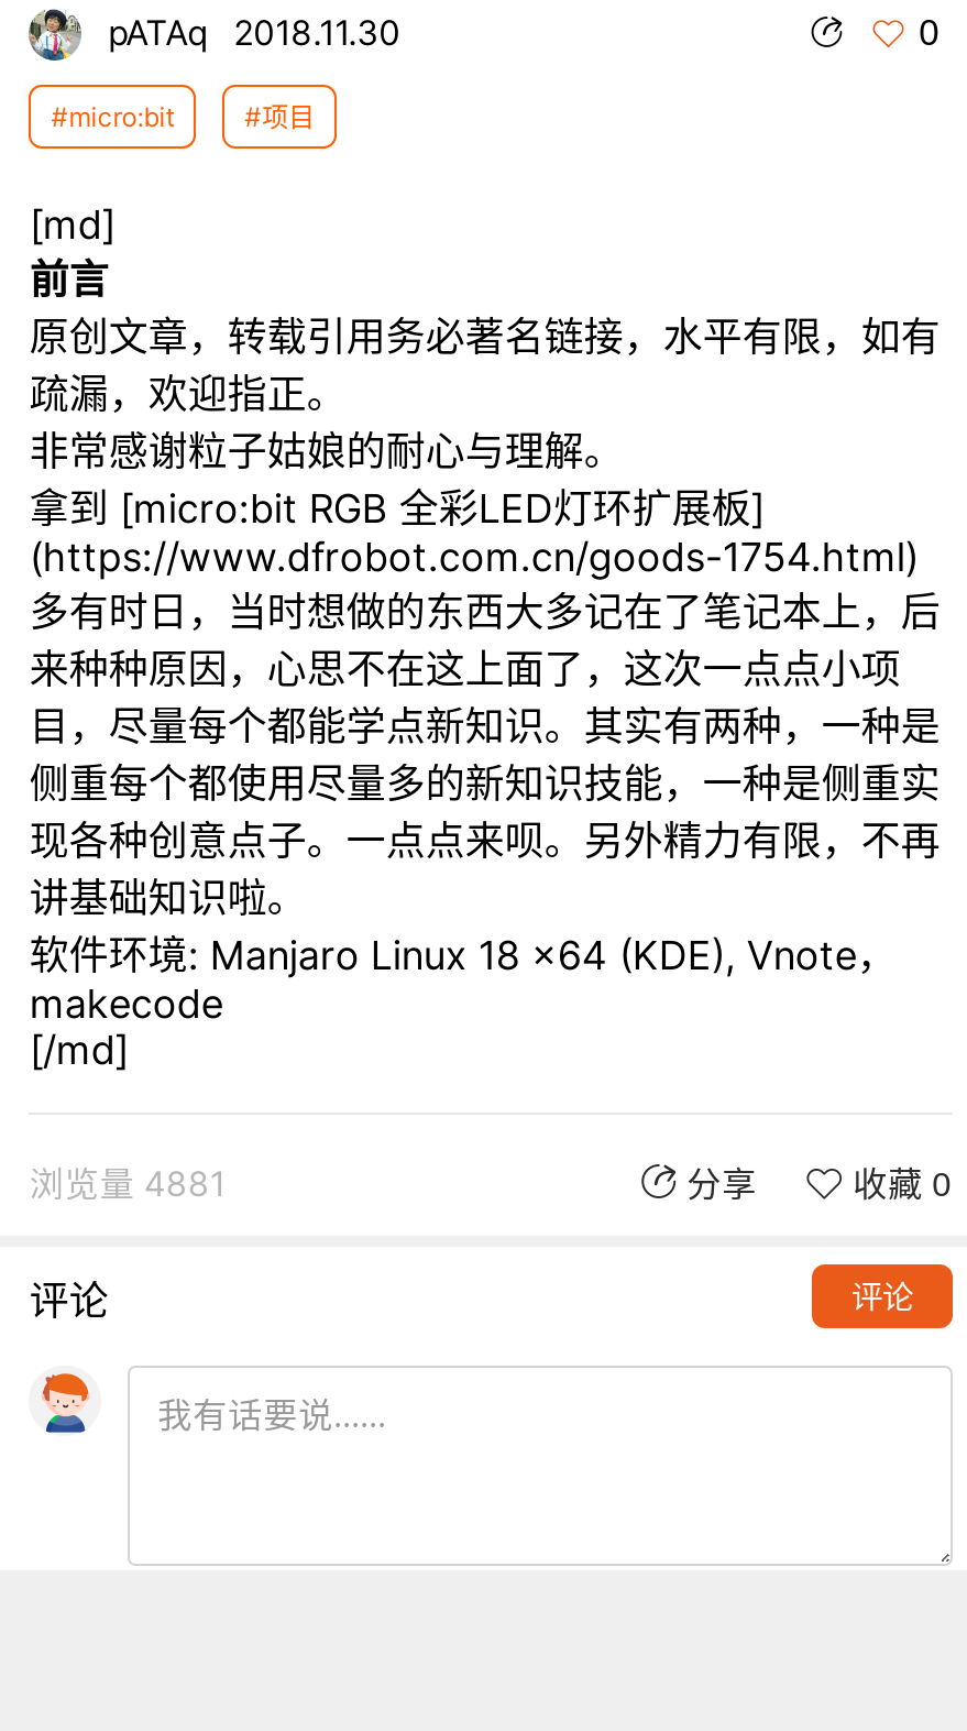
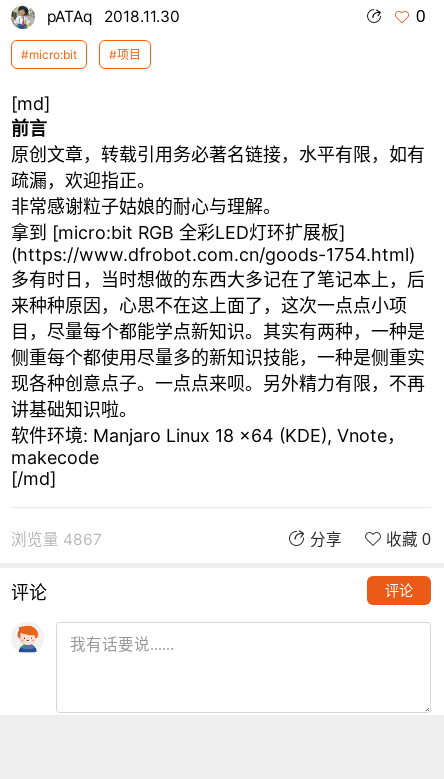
[29,1163,225,1205] 浏览量 4881 -> [11,530,102,549] 浏览量 4867

